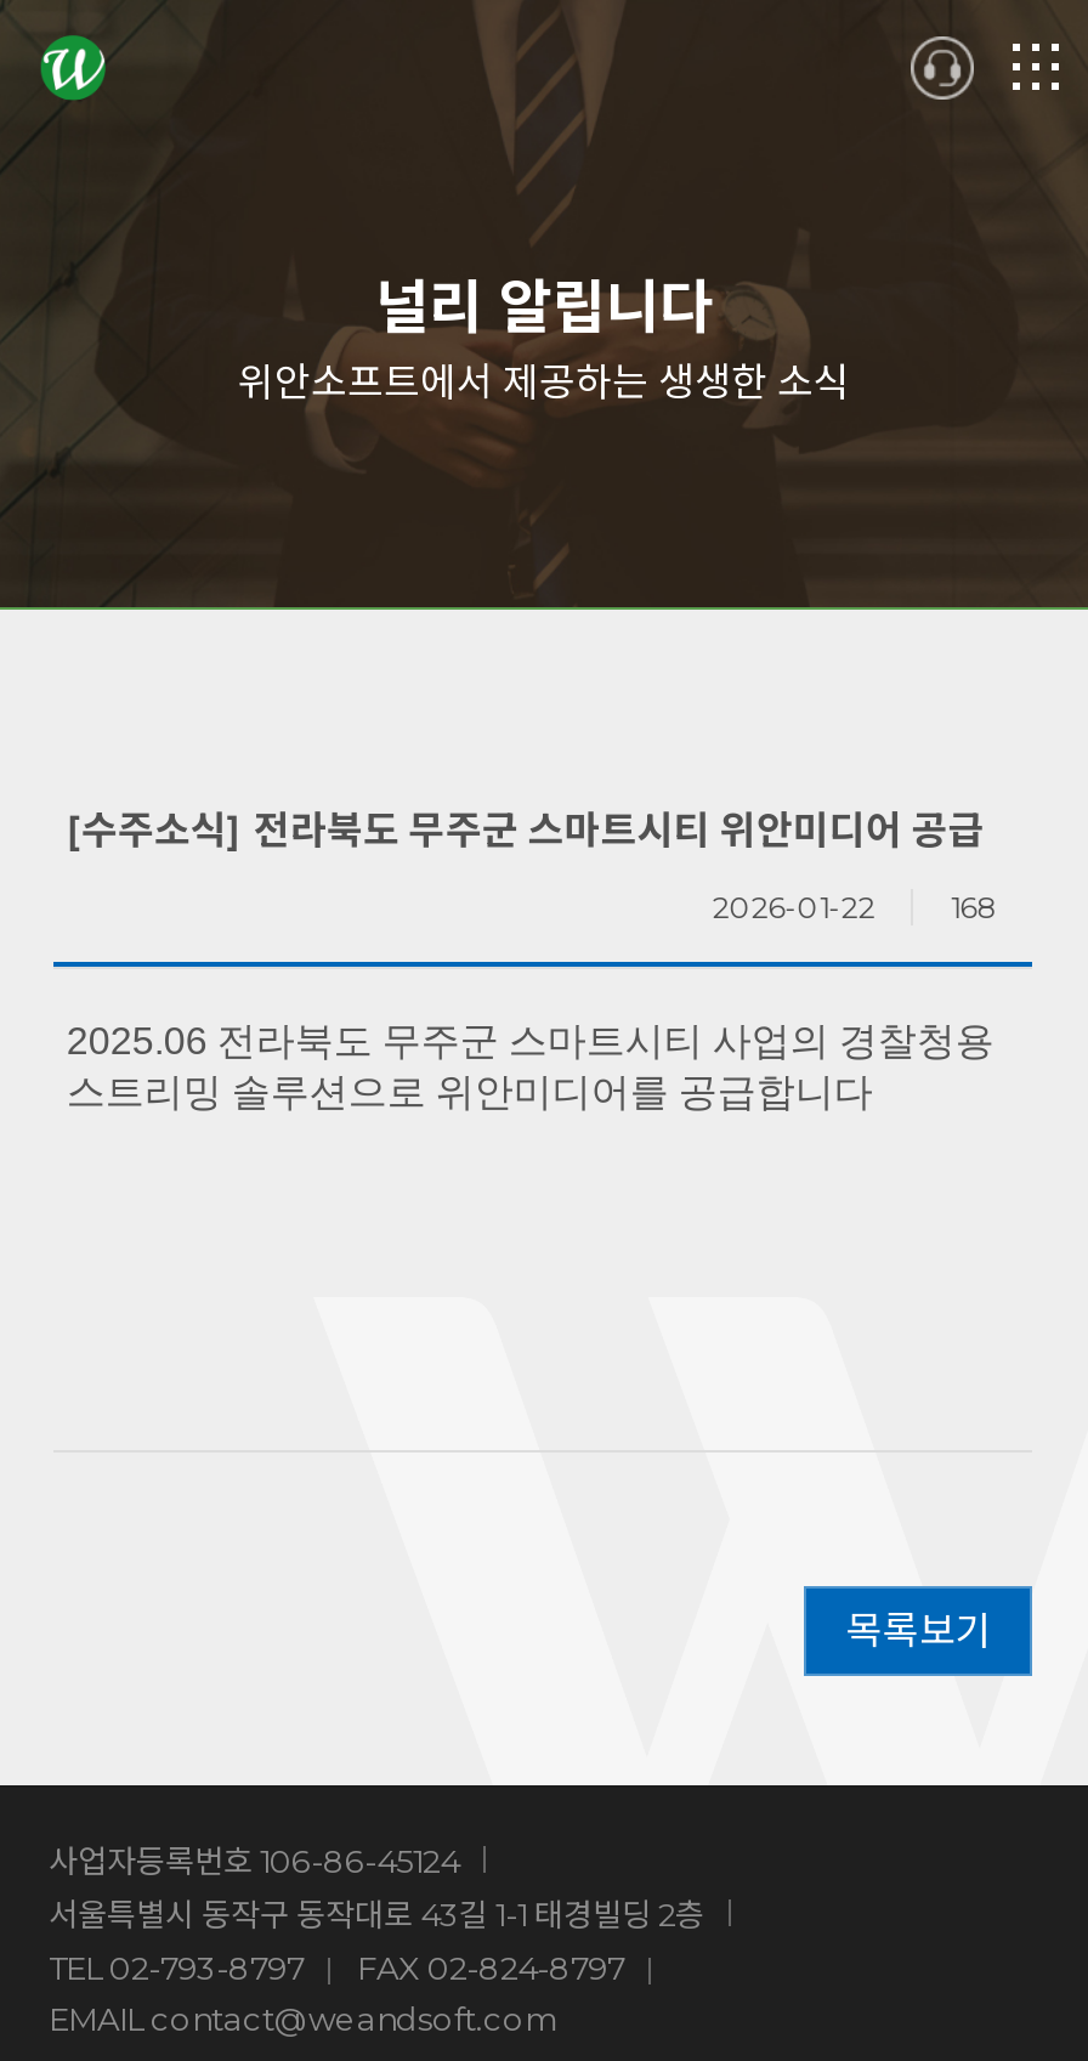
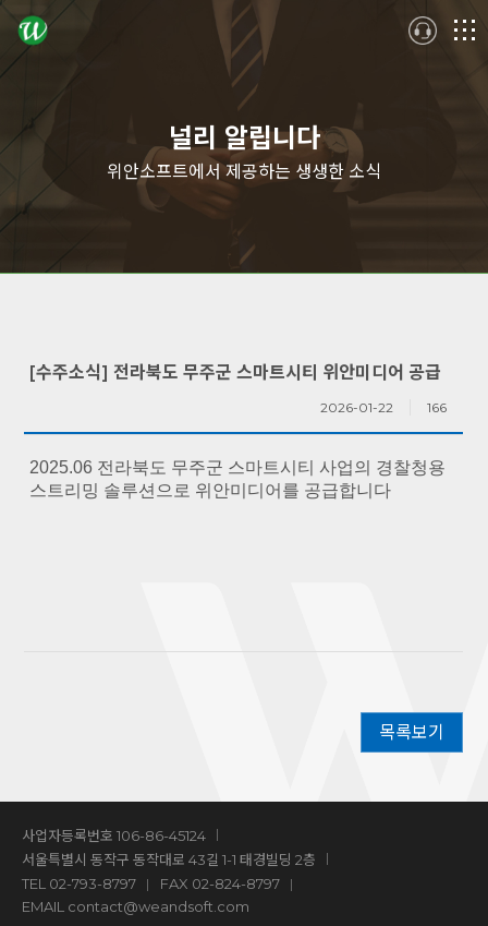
[951,890,997,926] 168 -> [427,400,447,416] 166

